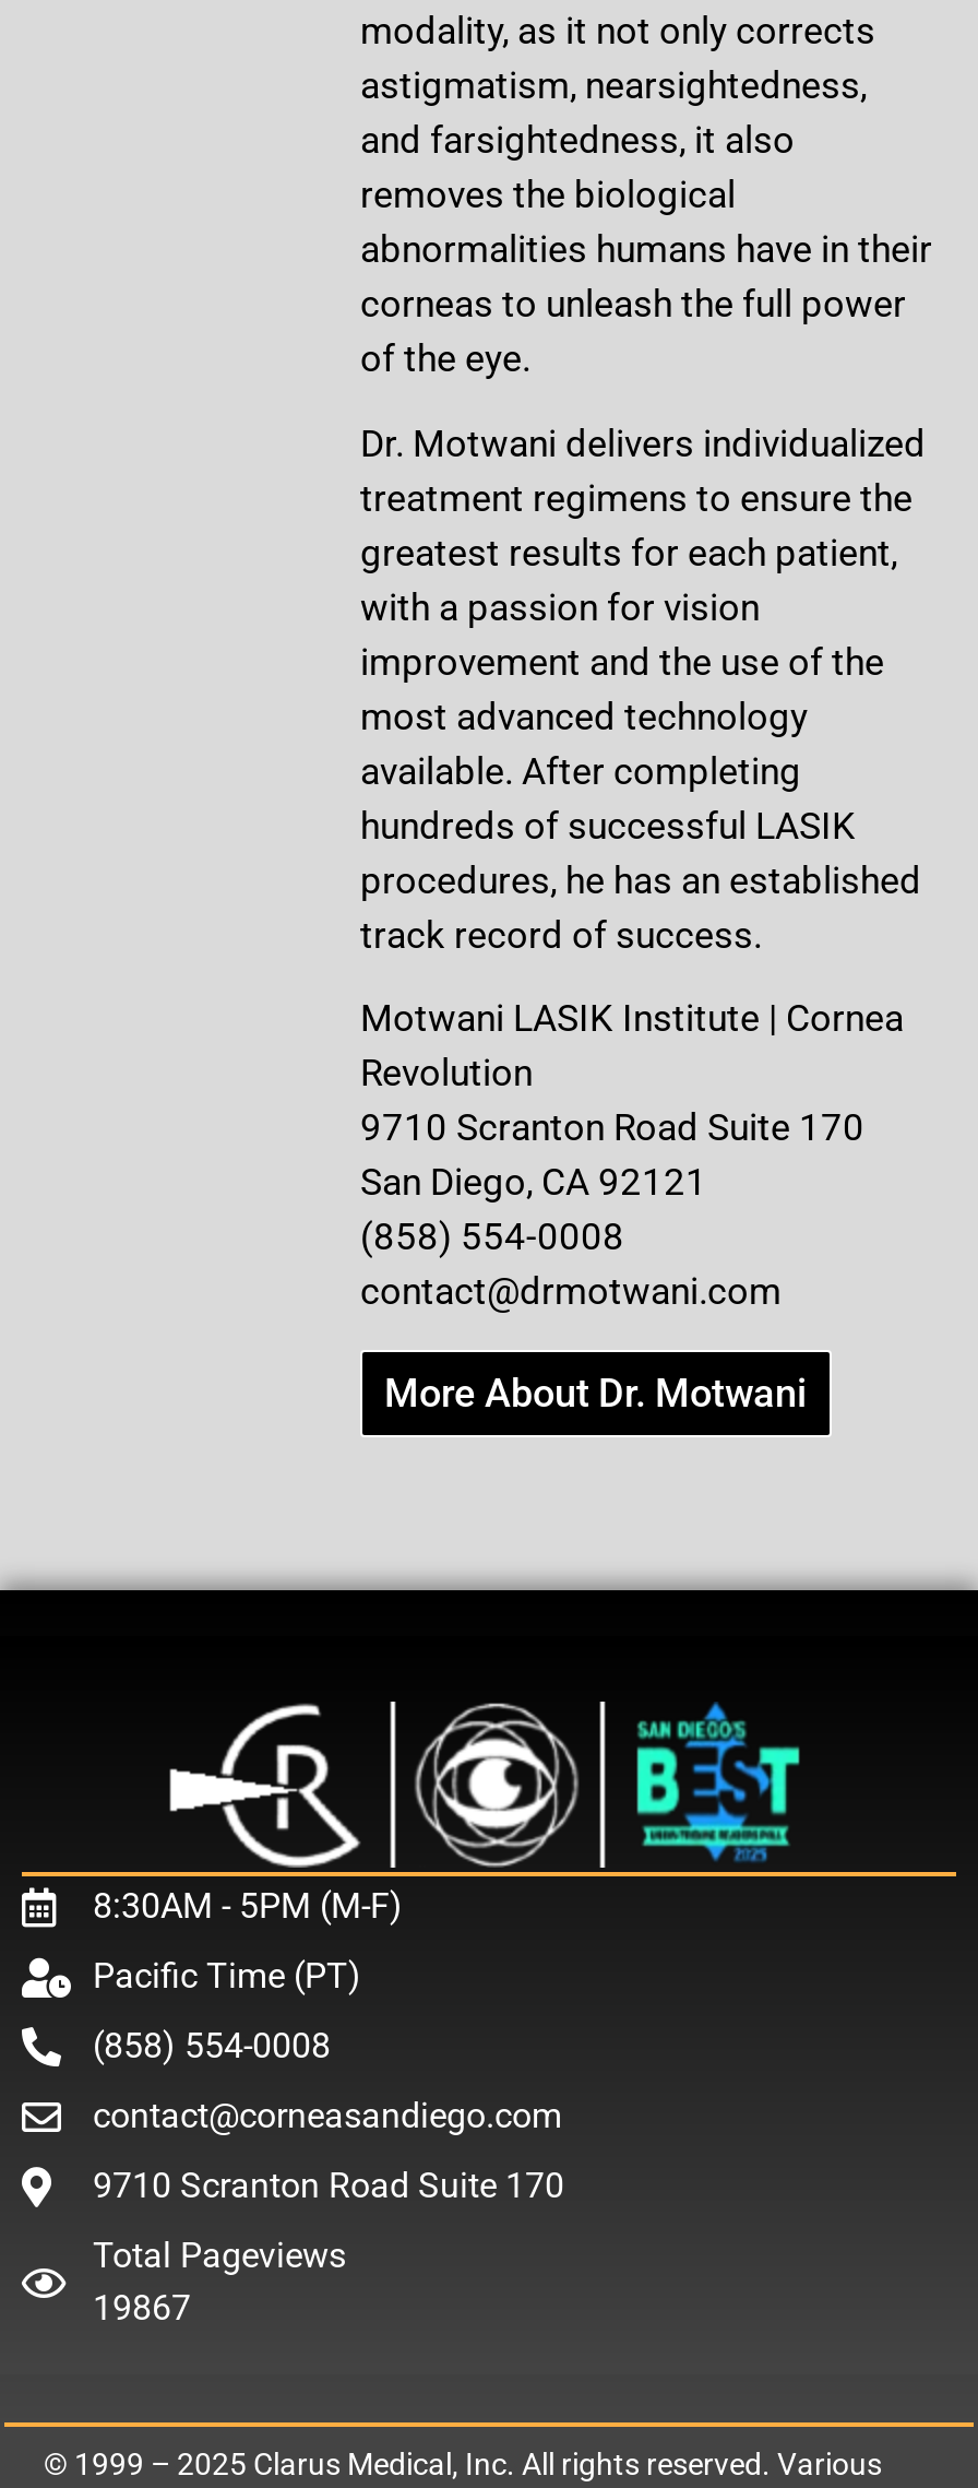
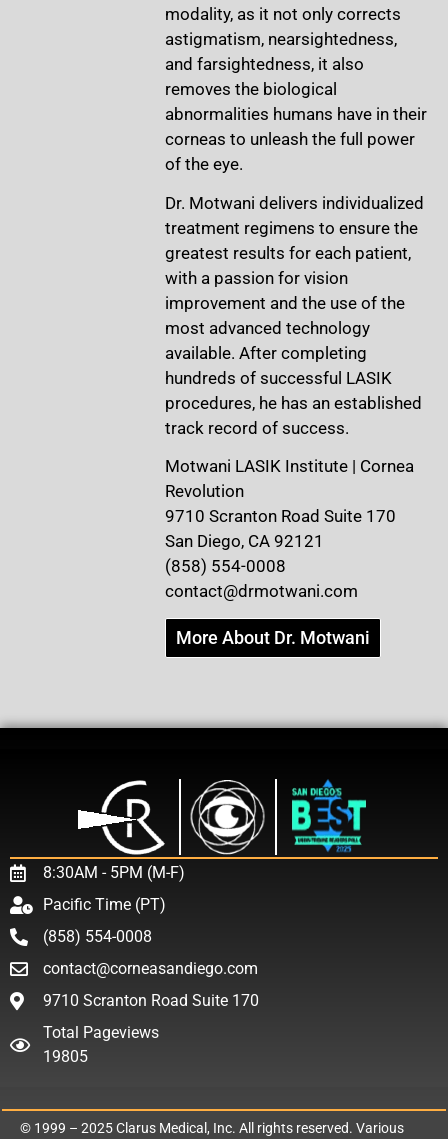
[93,2286,191,2328] 19867 -> [42,1047,87,1066] 19805

